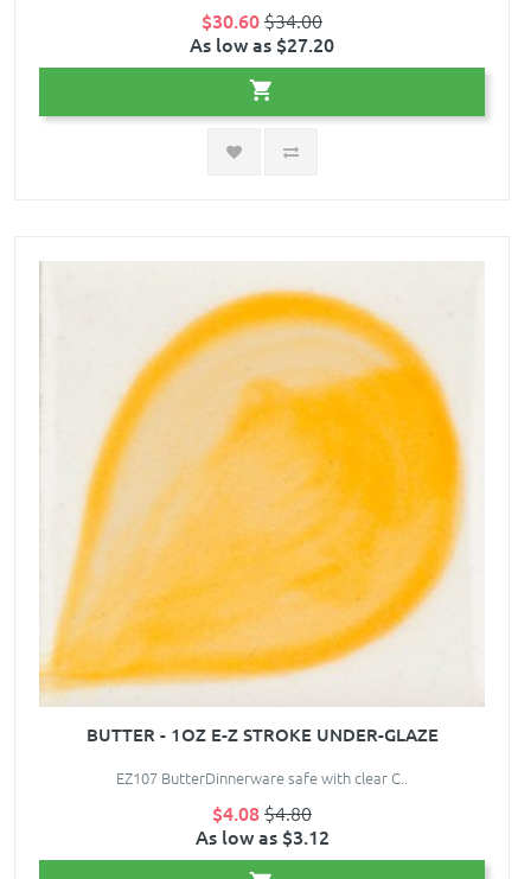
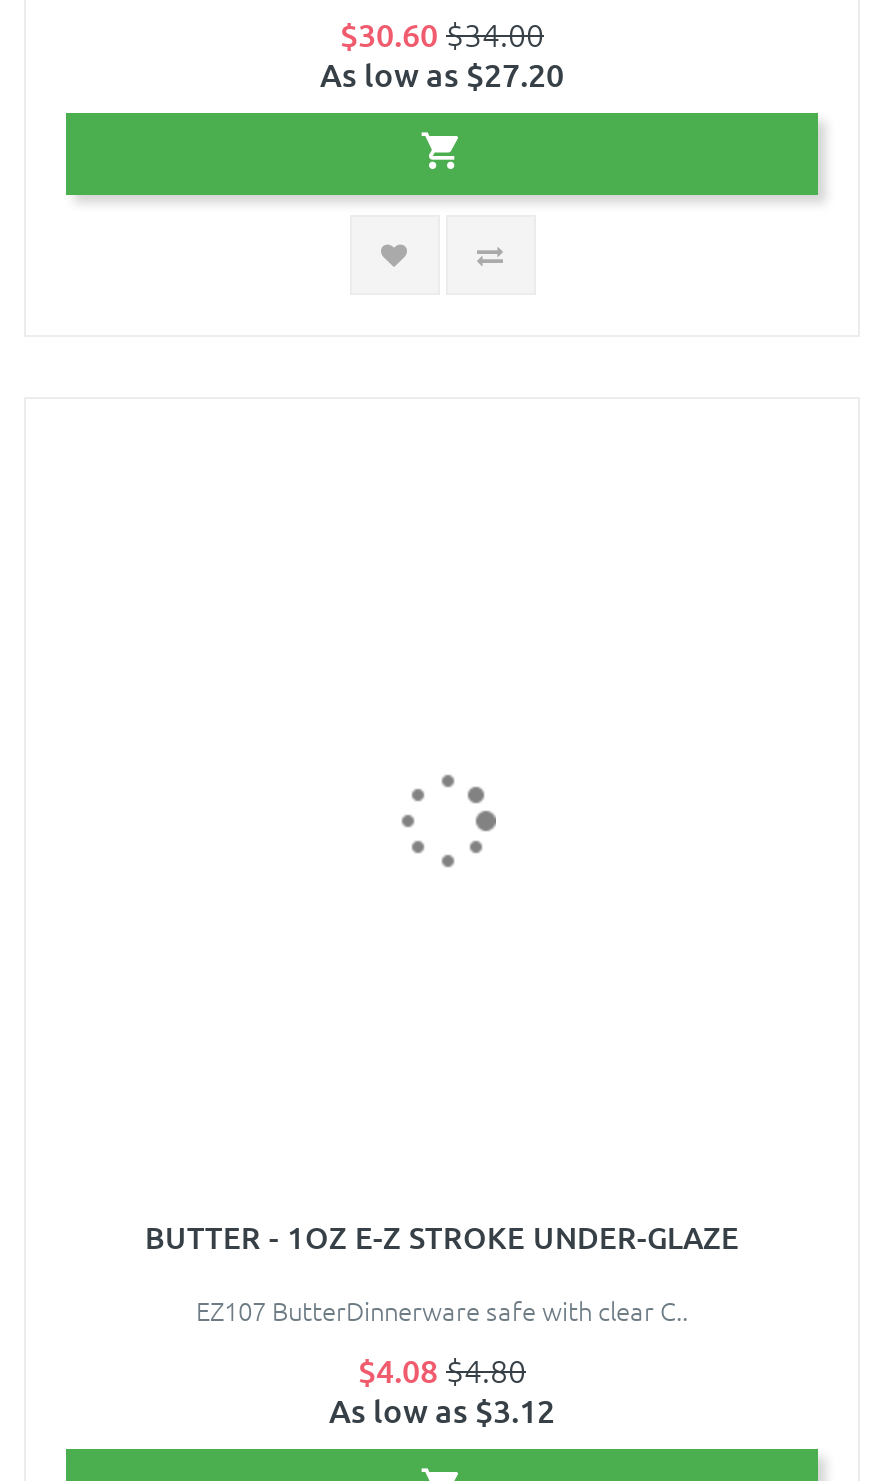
[38,262,484,707] [image] -> none

